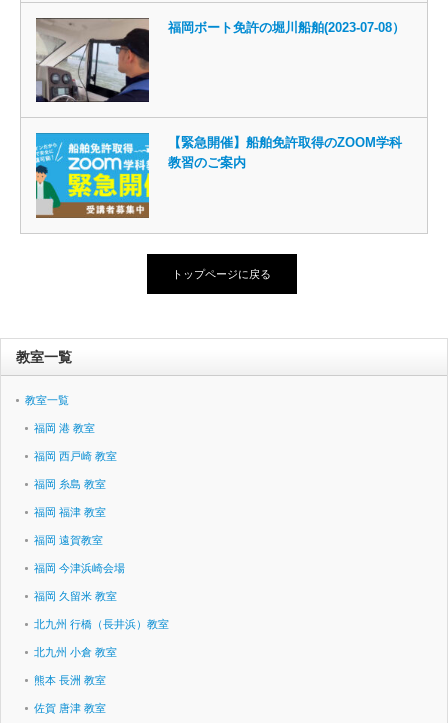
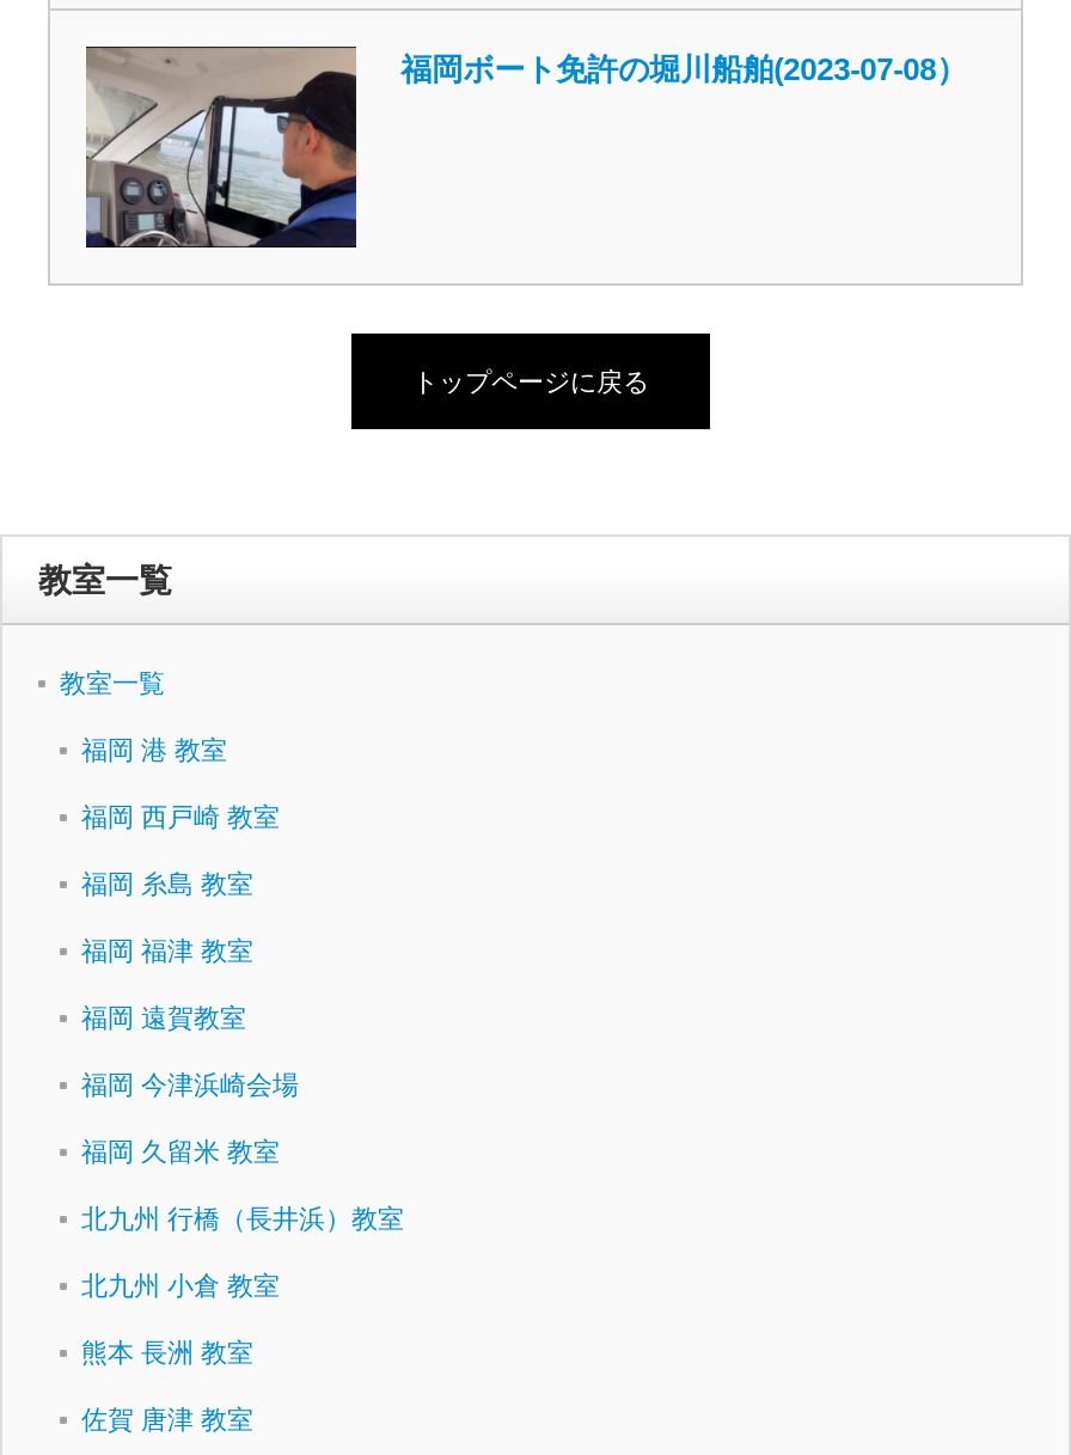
[35,132,402,218] [image] | 【緊急開催】船舶免許取得のZOOM学科 | 教習のご案内 -> none

